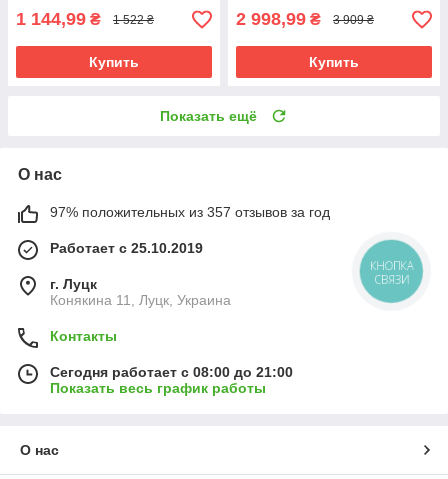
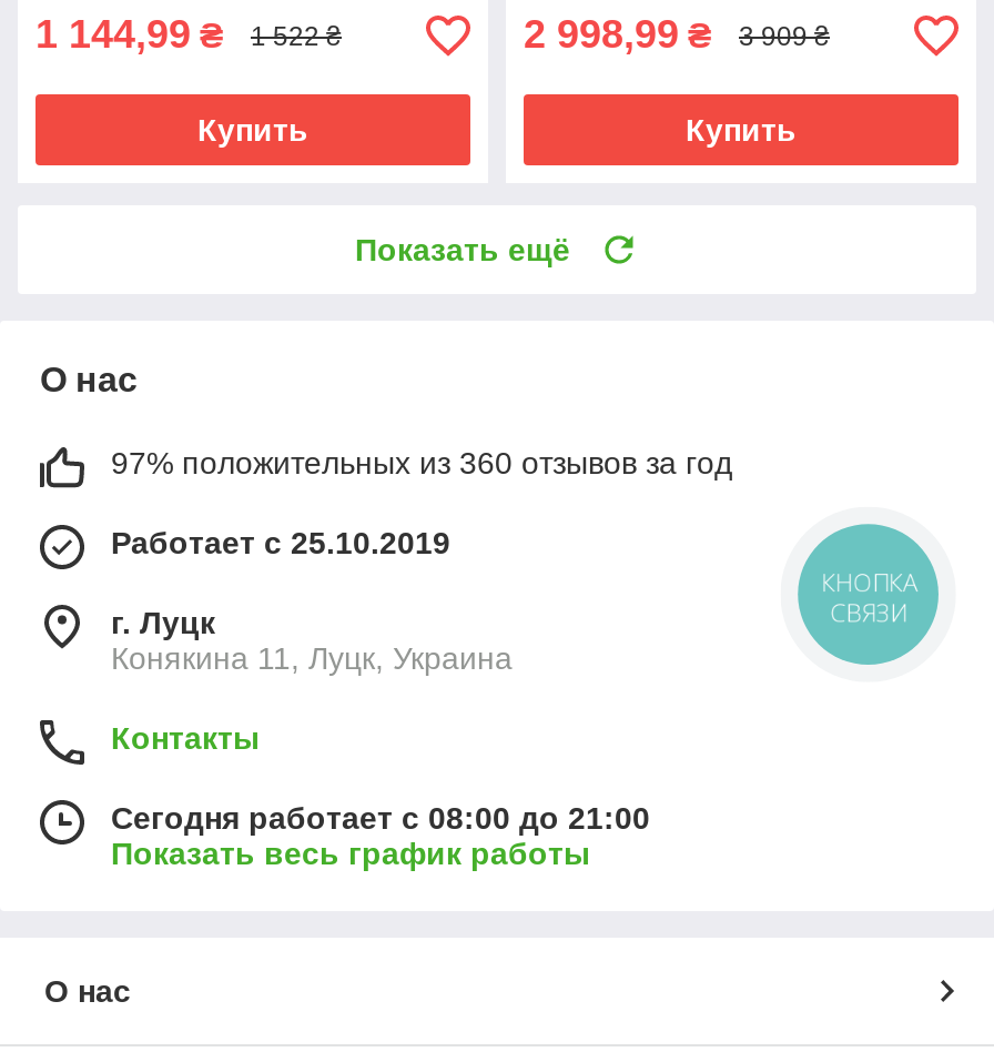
[50,204,330,220] 97% положительных из 357 отзывов за год -> [111,445,732,481] 97% положительных из 360 отзывов за год

